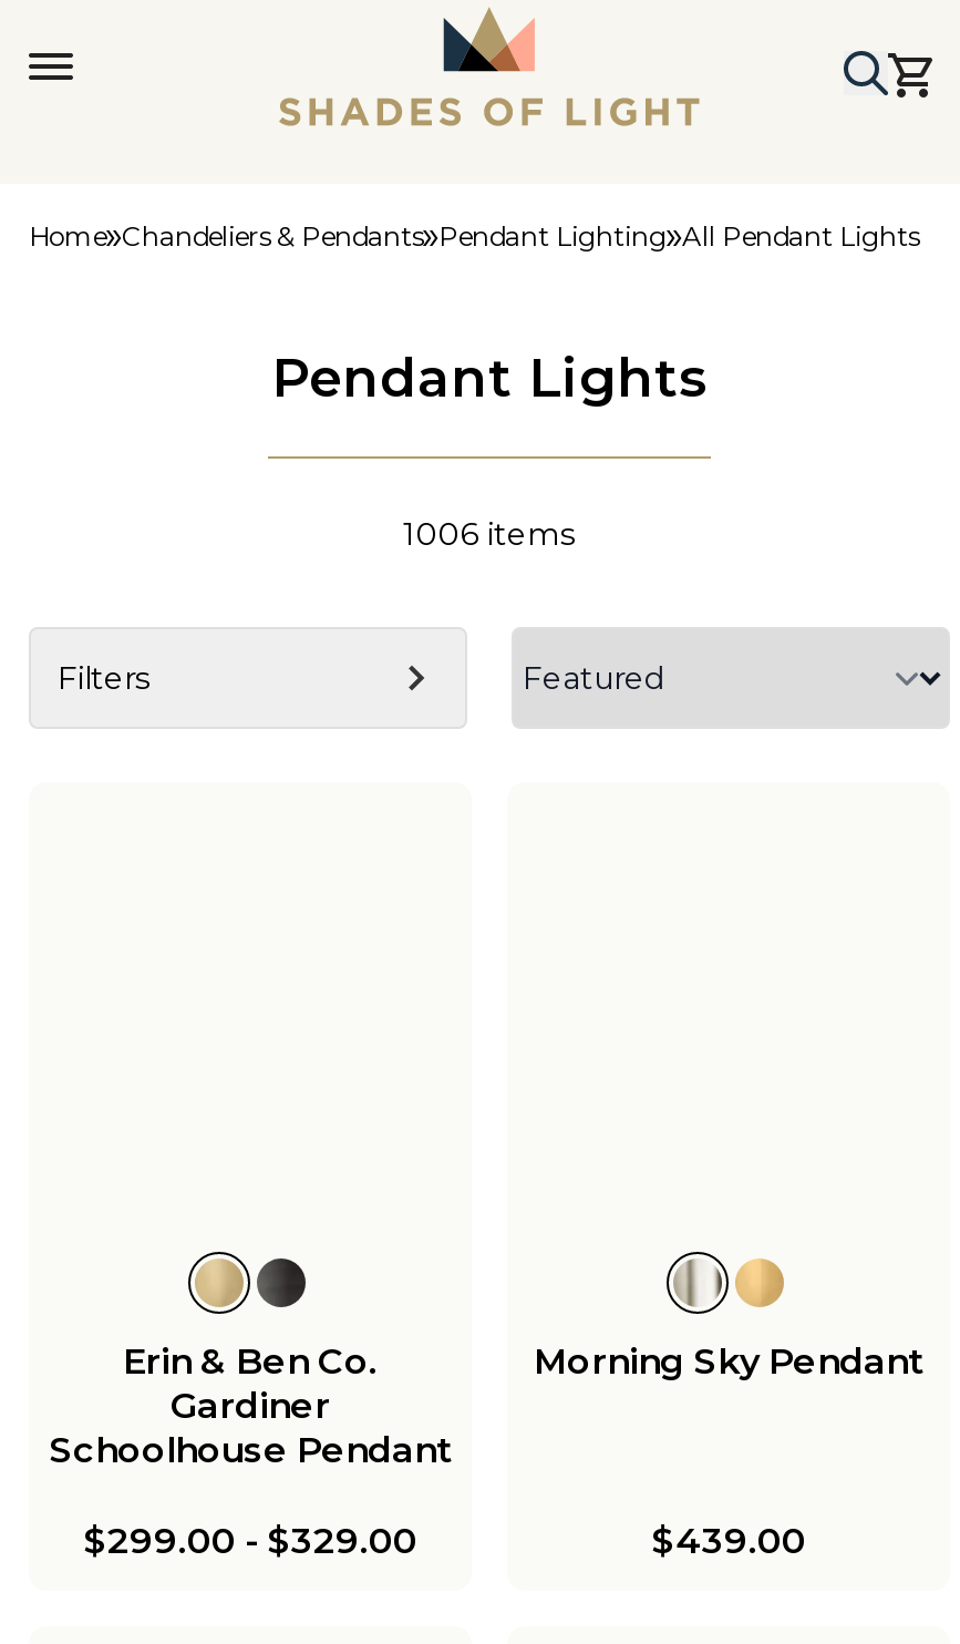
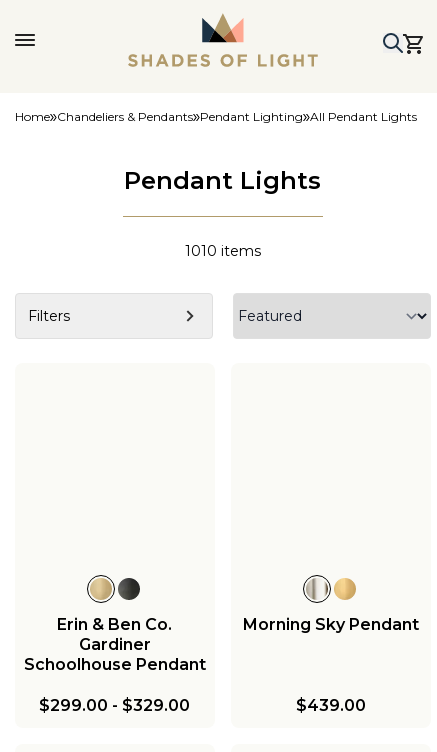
[403,514,576,554] 1006 items -> [185,242,261,260] 1010 items

